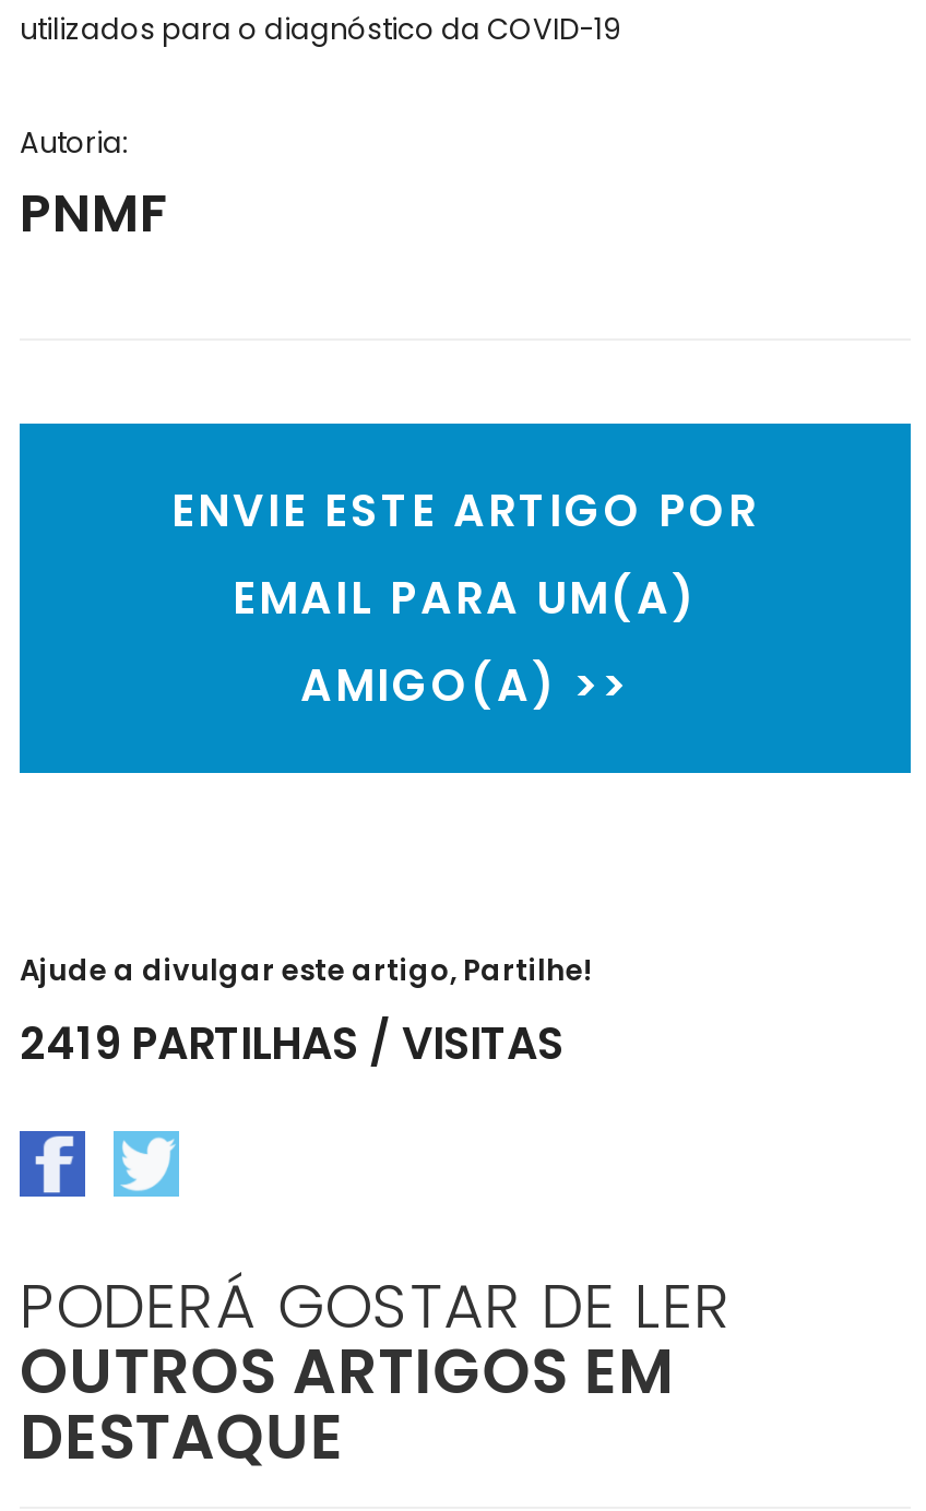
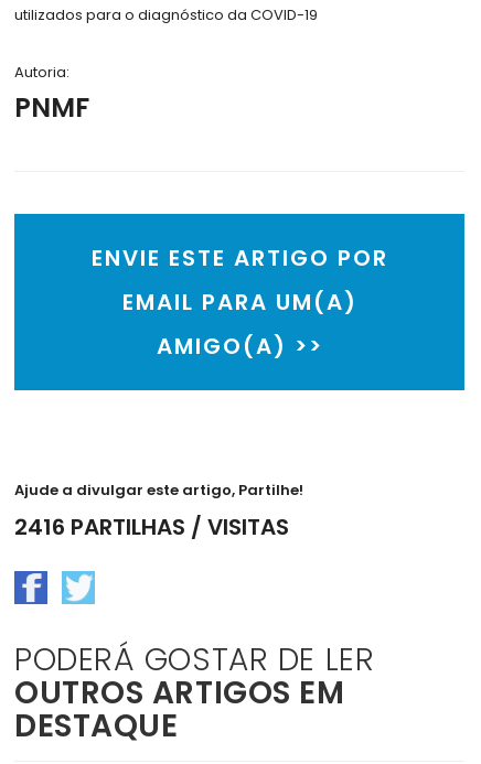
[20,1014,563,1075] 2419 PARTILHAS / VISITAS -> [14,512,289,543] 2416 PARTILHAS / VISITAS

